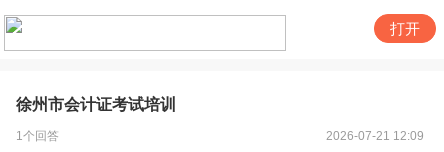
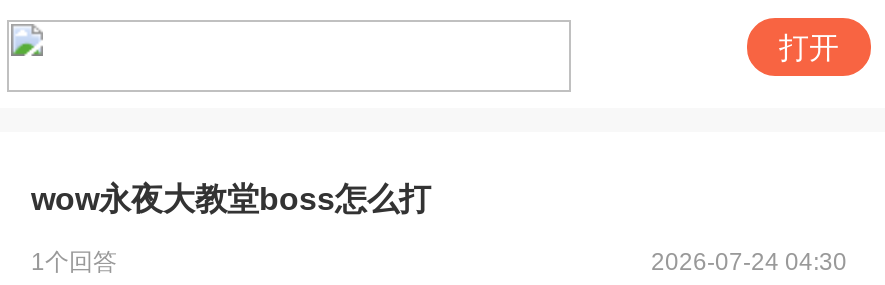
[16,96,176,113] 徐州市会计证考试培训 -> [31,182,431,216] wow永夜大教堂boss怎么打
[326,129,424,143] 2026-07-21 12:09 -> [651,248,847,276] 2026-07-24 04:30

